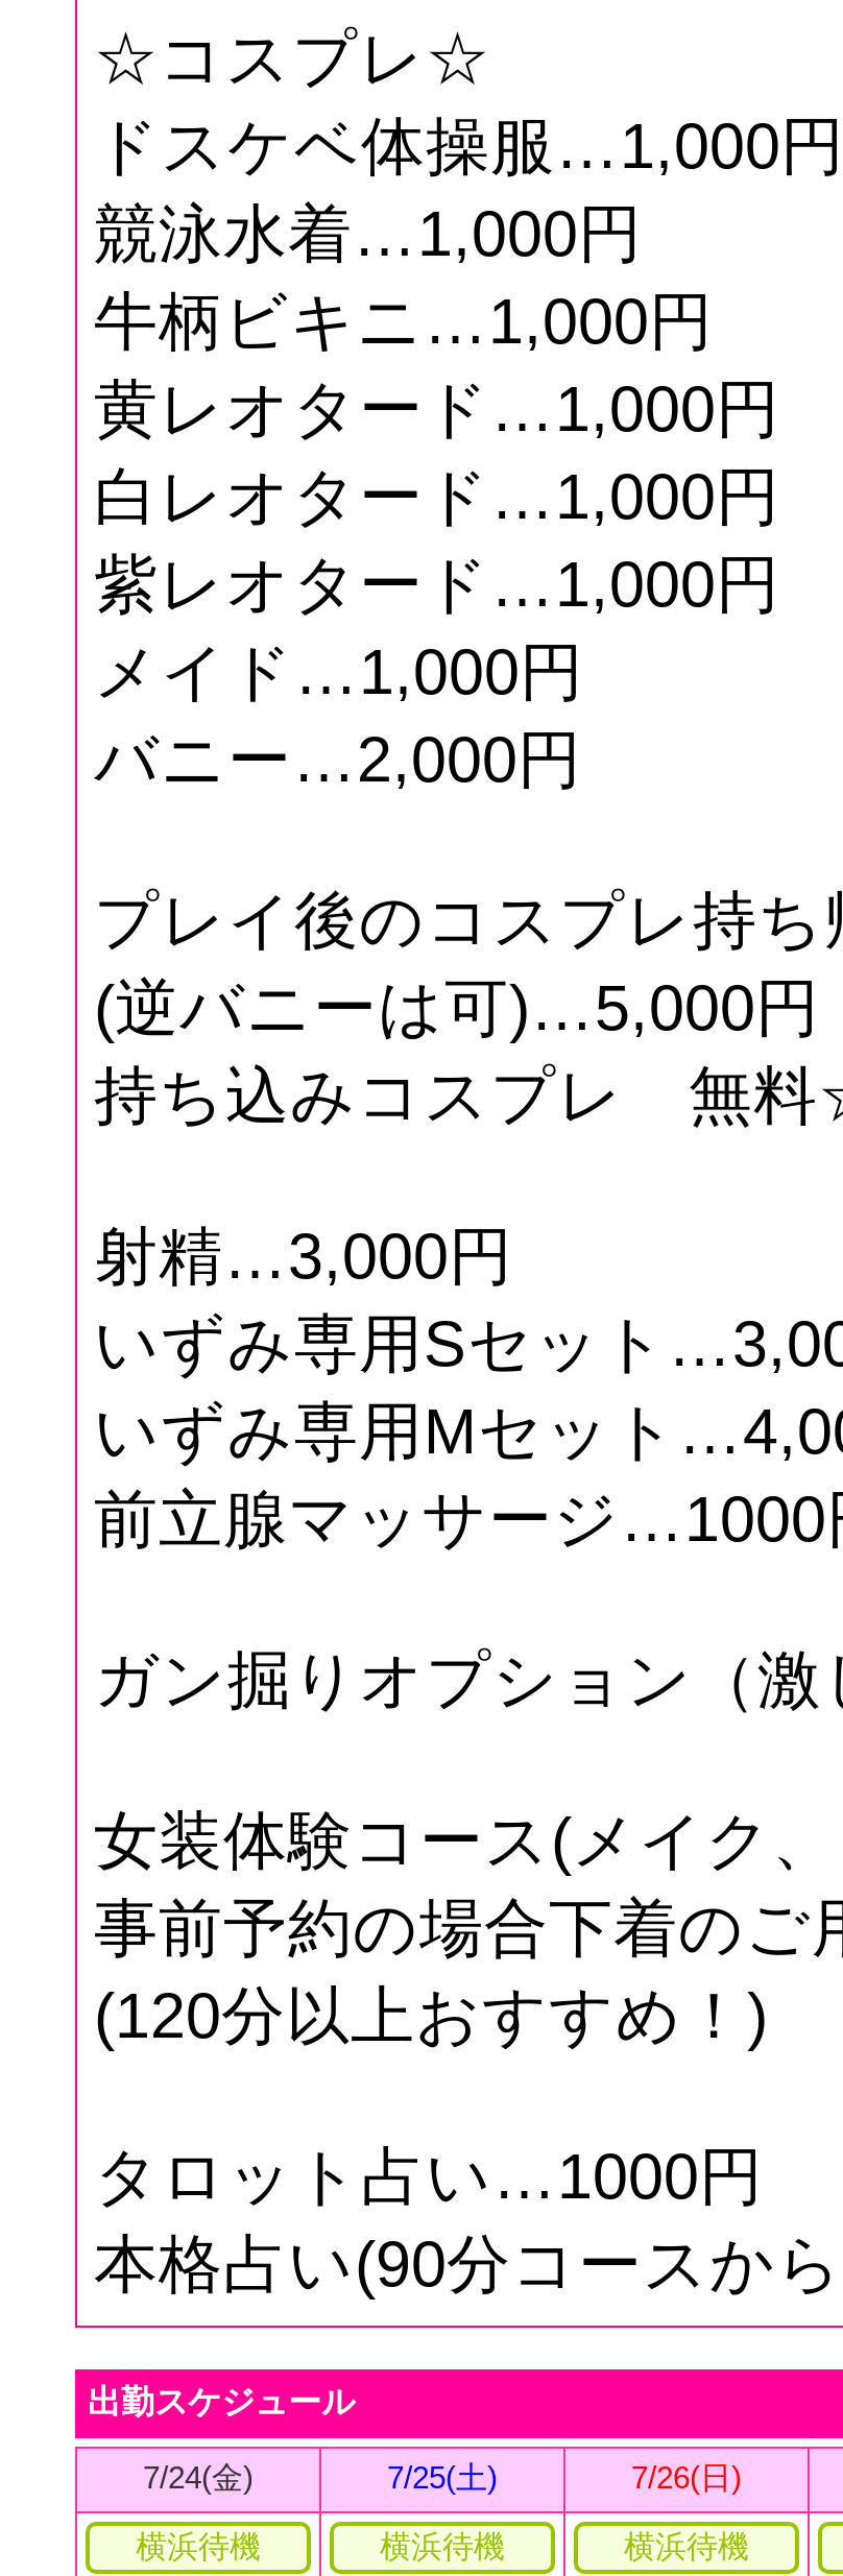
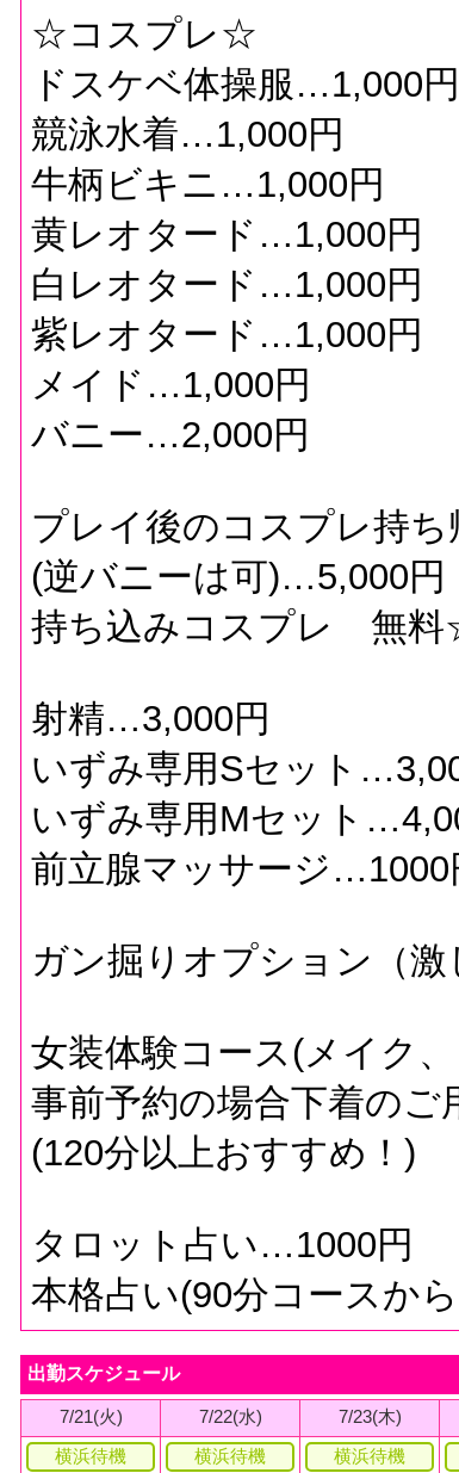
[143,2458,742,2494] 7/24(金) | 7/25(土) | 7/26(日) -> [59,1406,401,1426] 7/21(火) | 7/22(水) | 7/23(木)

